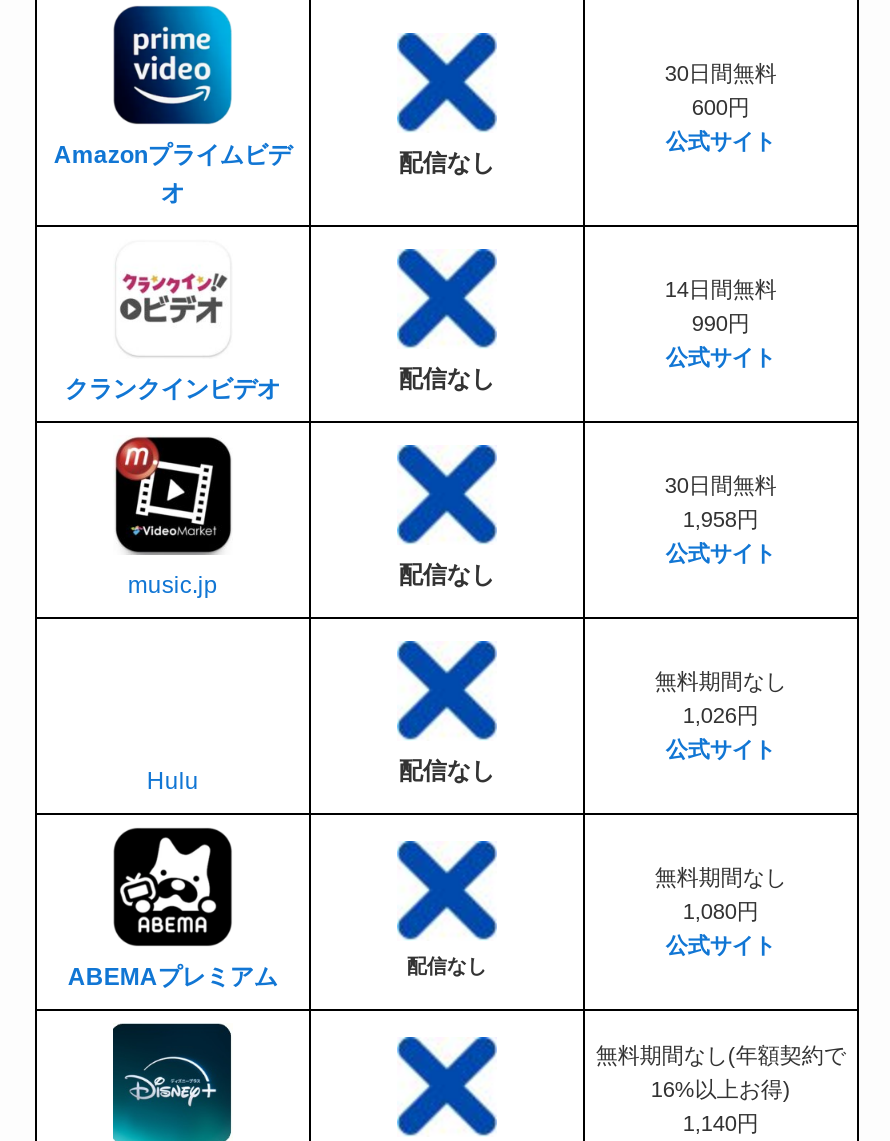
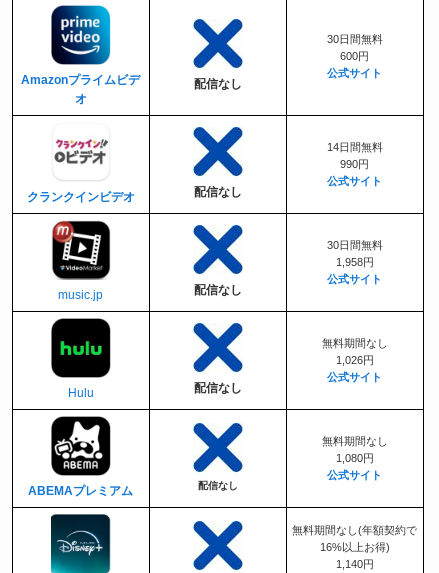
none -> [50,317,111,379] [image]

